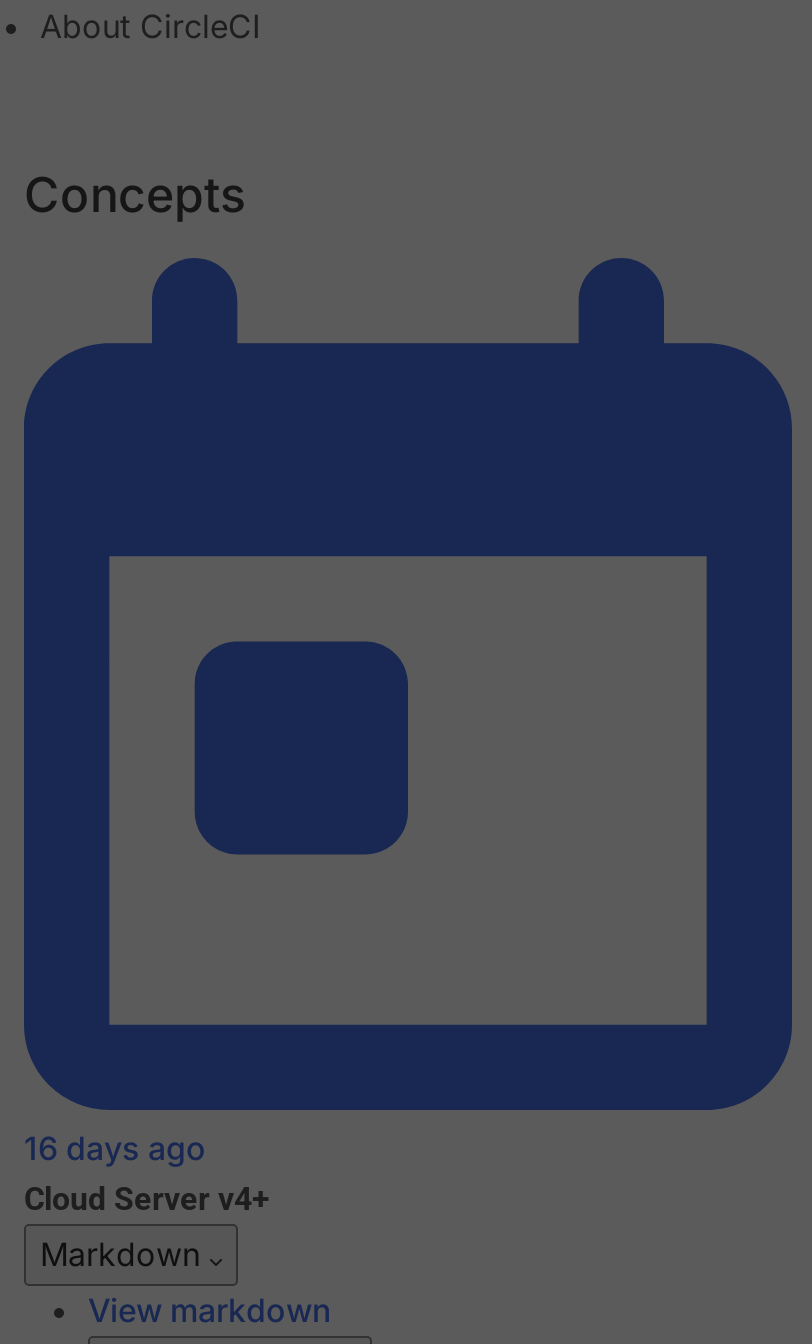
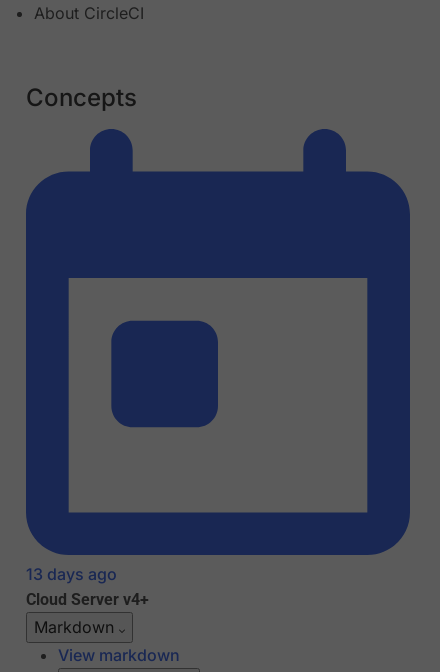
[24,1129,206,1169] 16 days ago -> [26,564,117,584] 13 days ago

